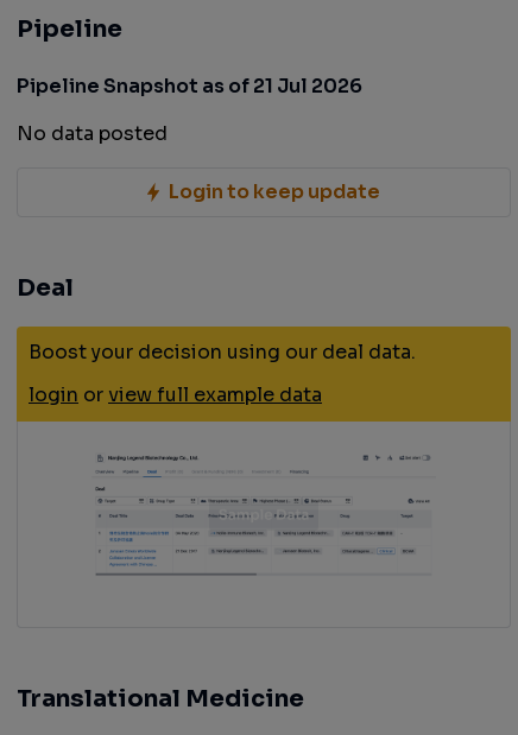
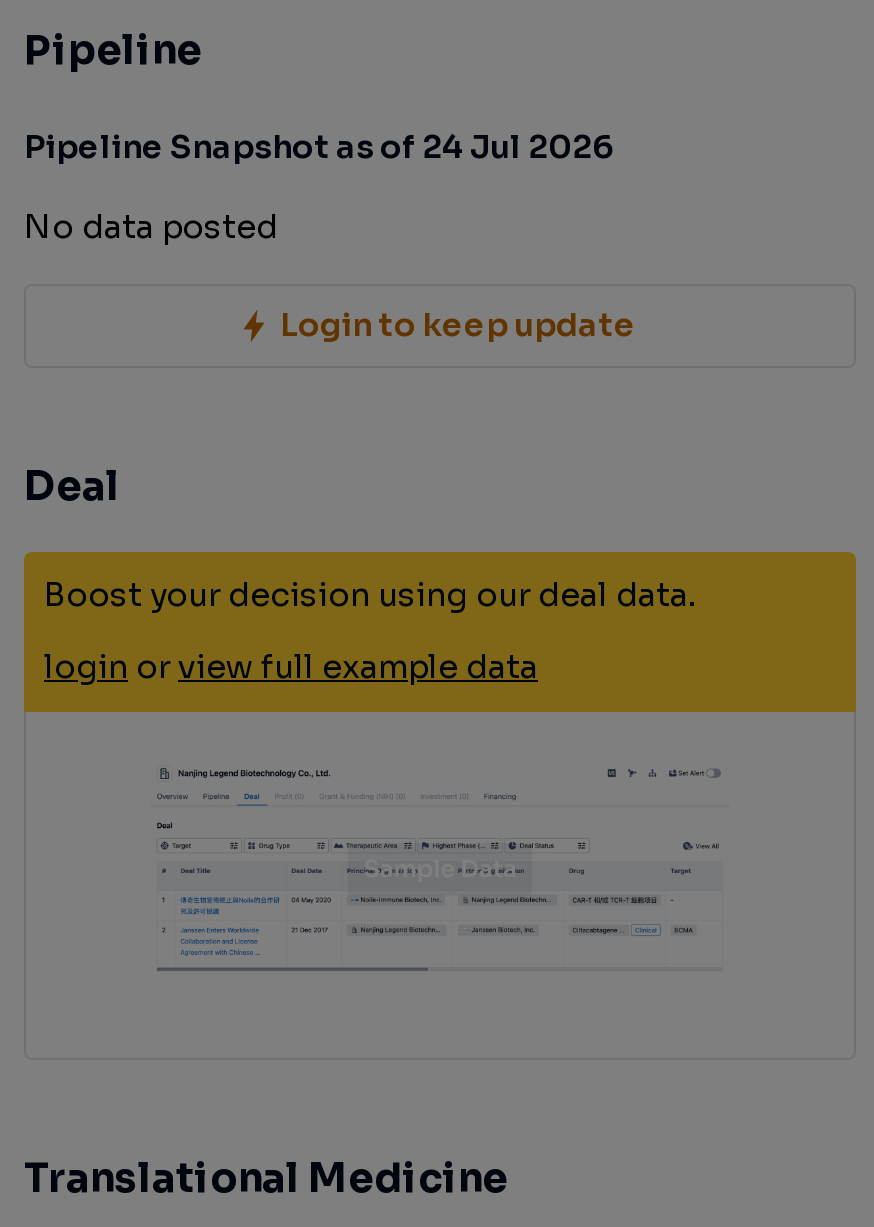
[17,74,362,99] Pipeline Snapshot as of 21 Jul 2026 -> [24,126,614,168] Pipeline Snapshot as of 24 Jul 2026

